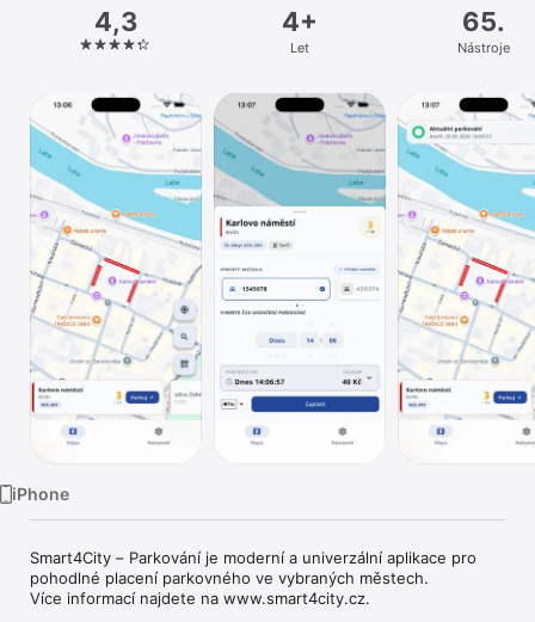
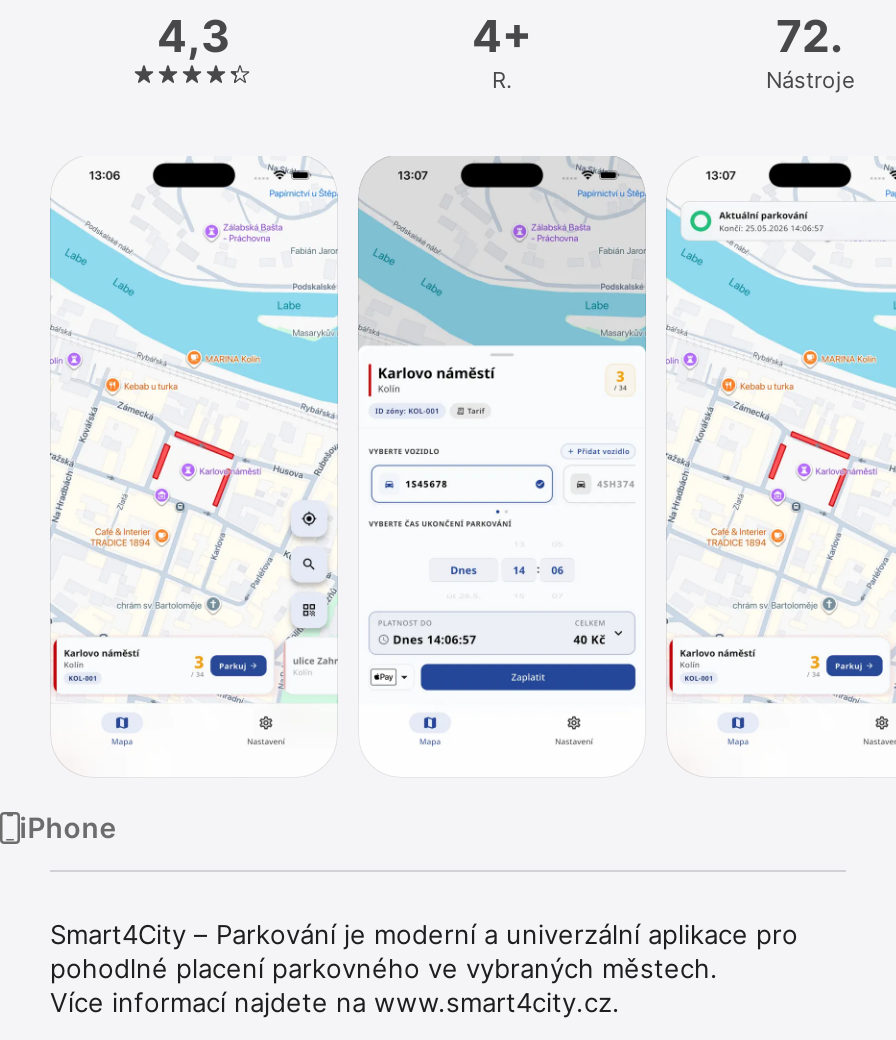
[462,6,505,37] 65. -> [776,10,844,62] 72.
[290,39,309,56] Let -> [492,66,512,94] R.

